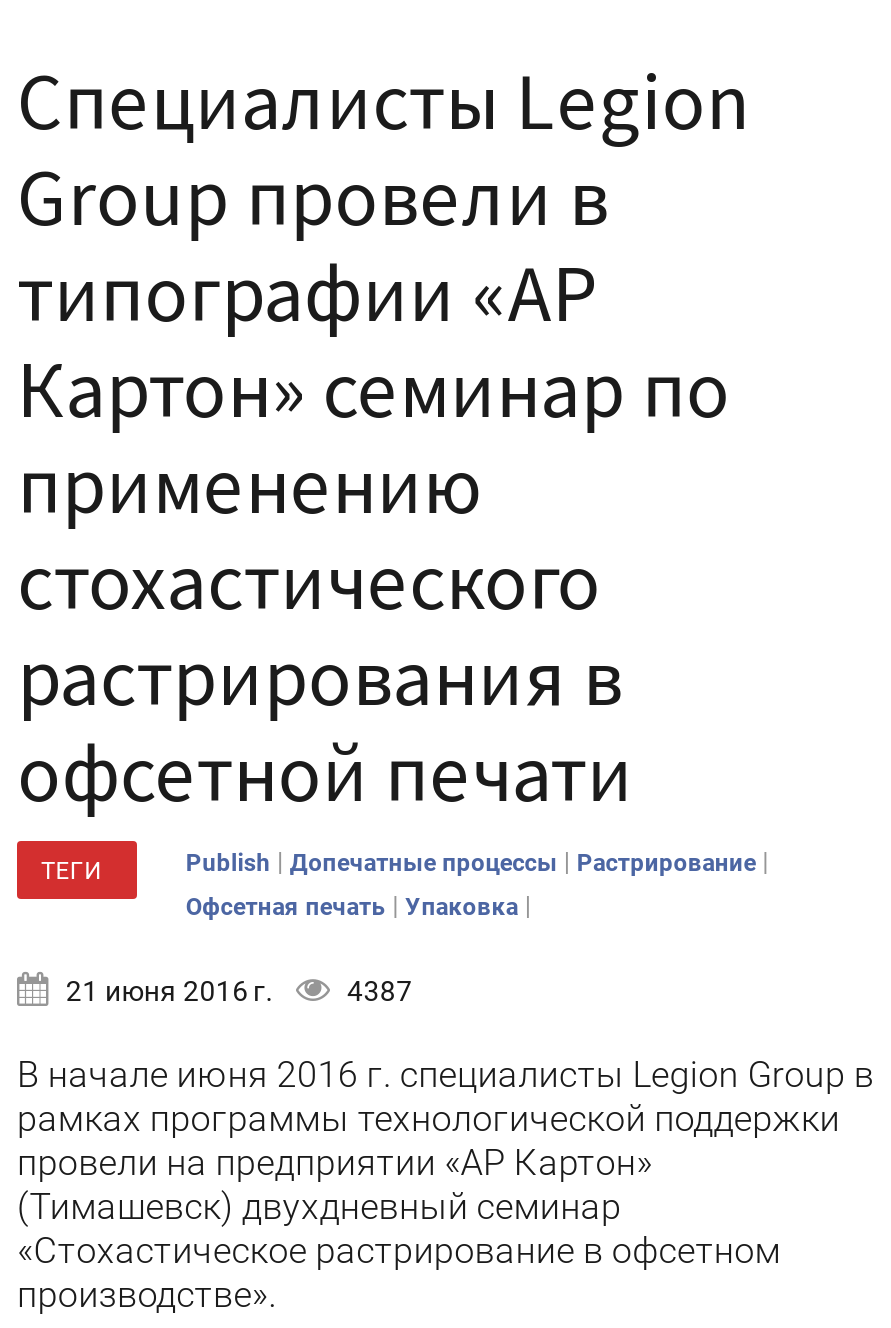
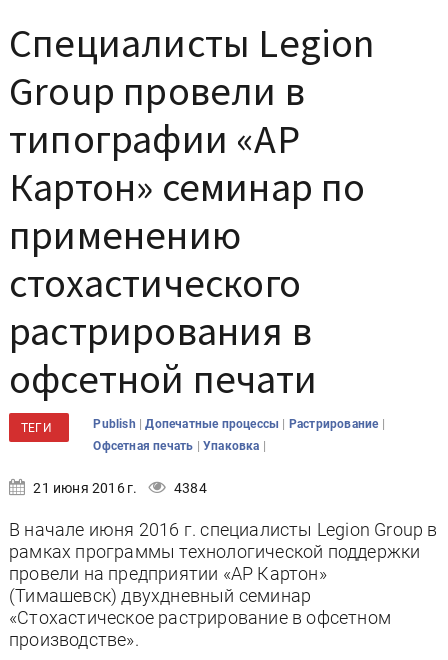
[341,975,413,1007] 4387 -> [171,480,207,496] 4384

